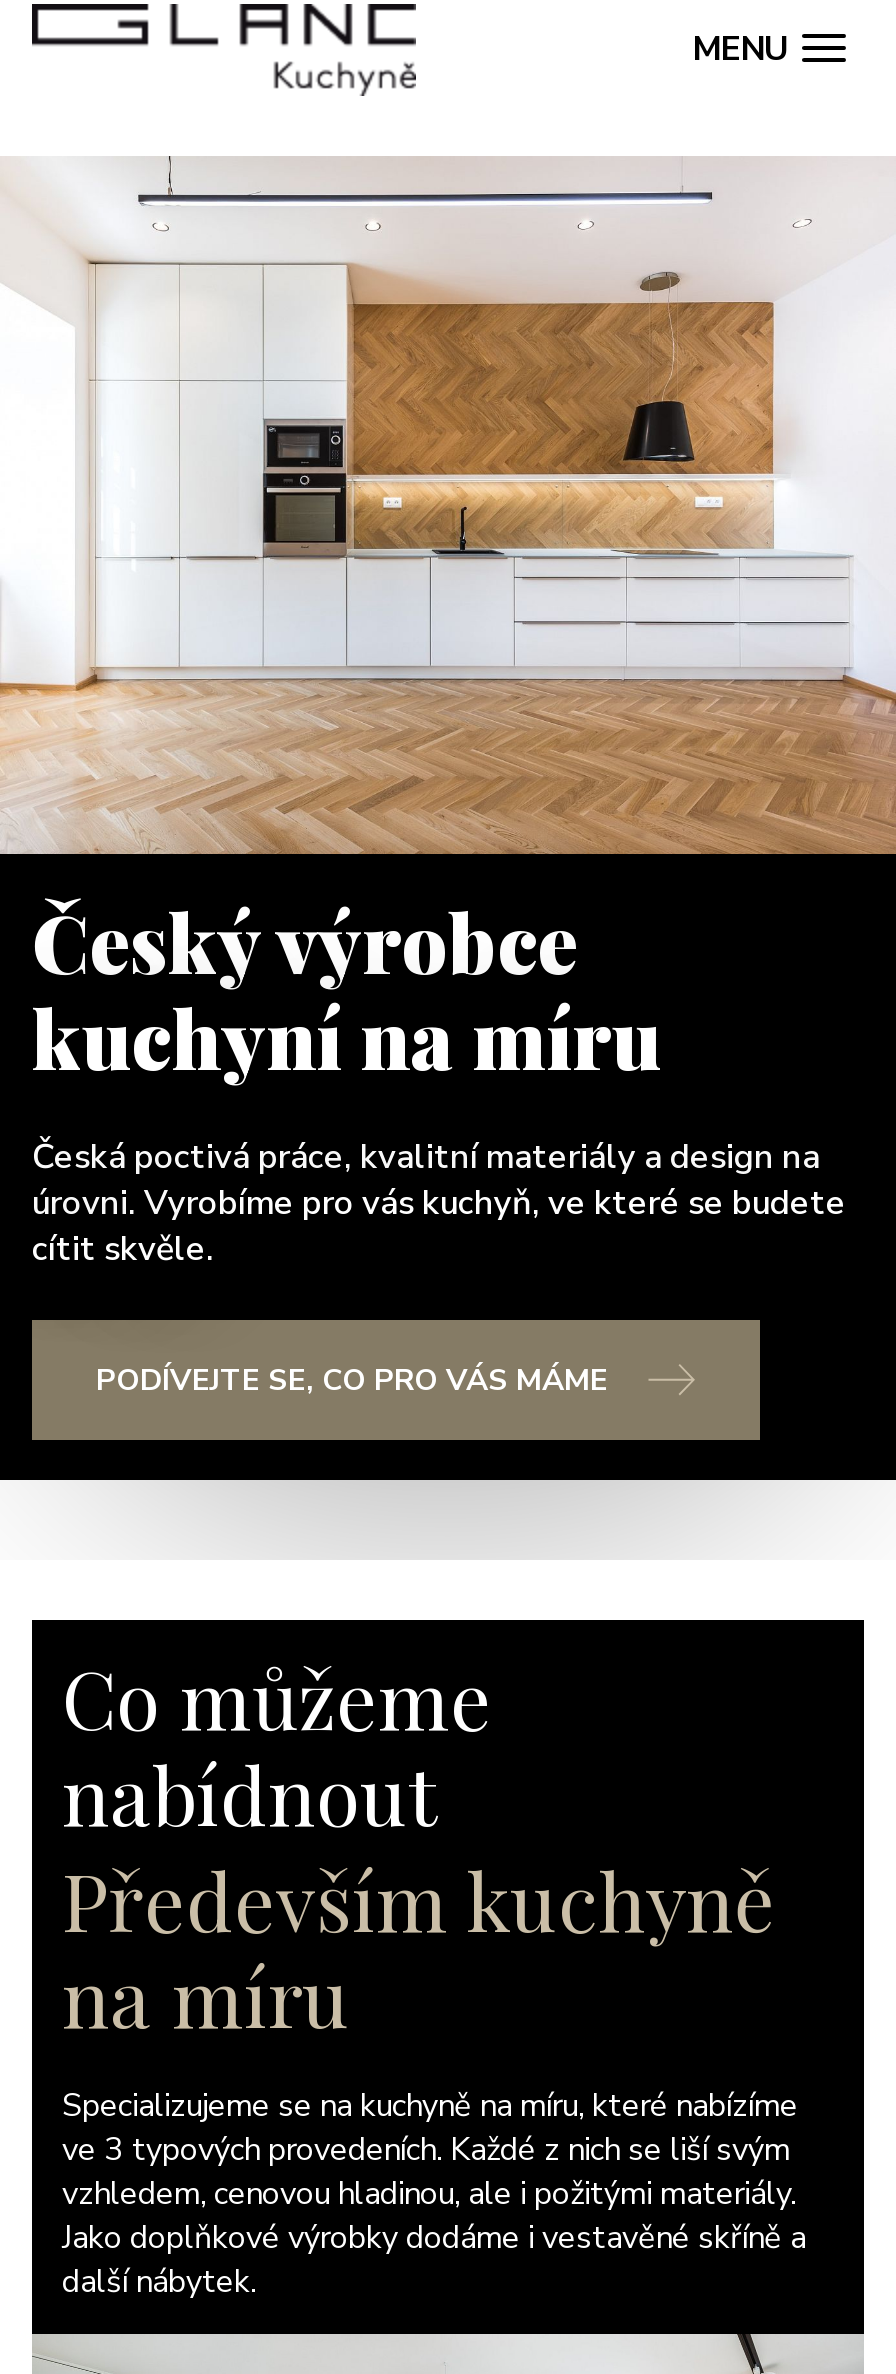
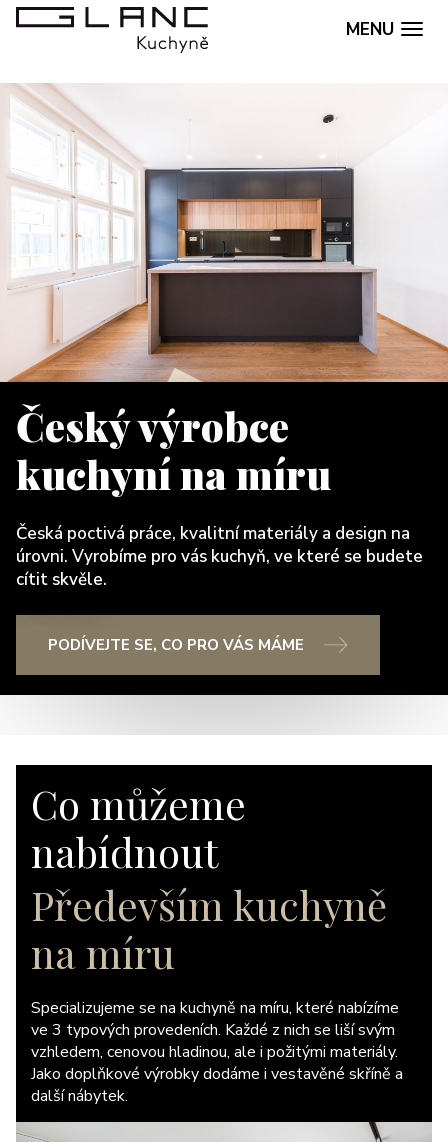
[6,156,890,856] [image] -> [3,85,445,383] [image]

